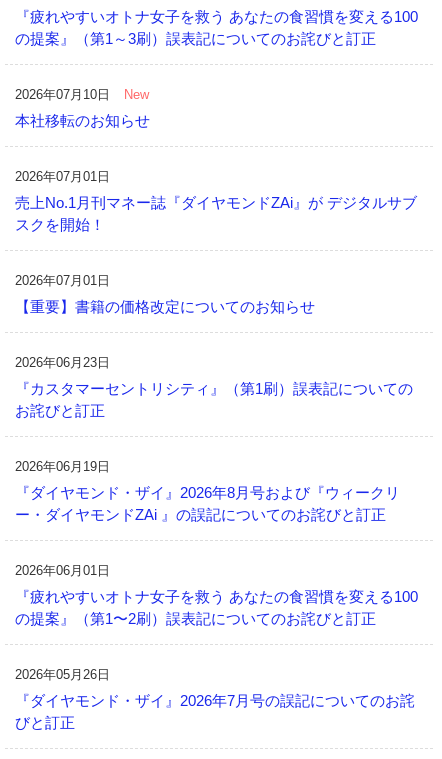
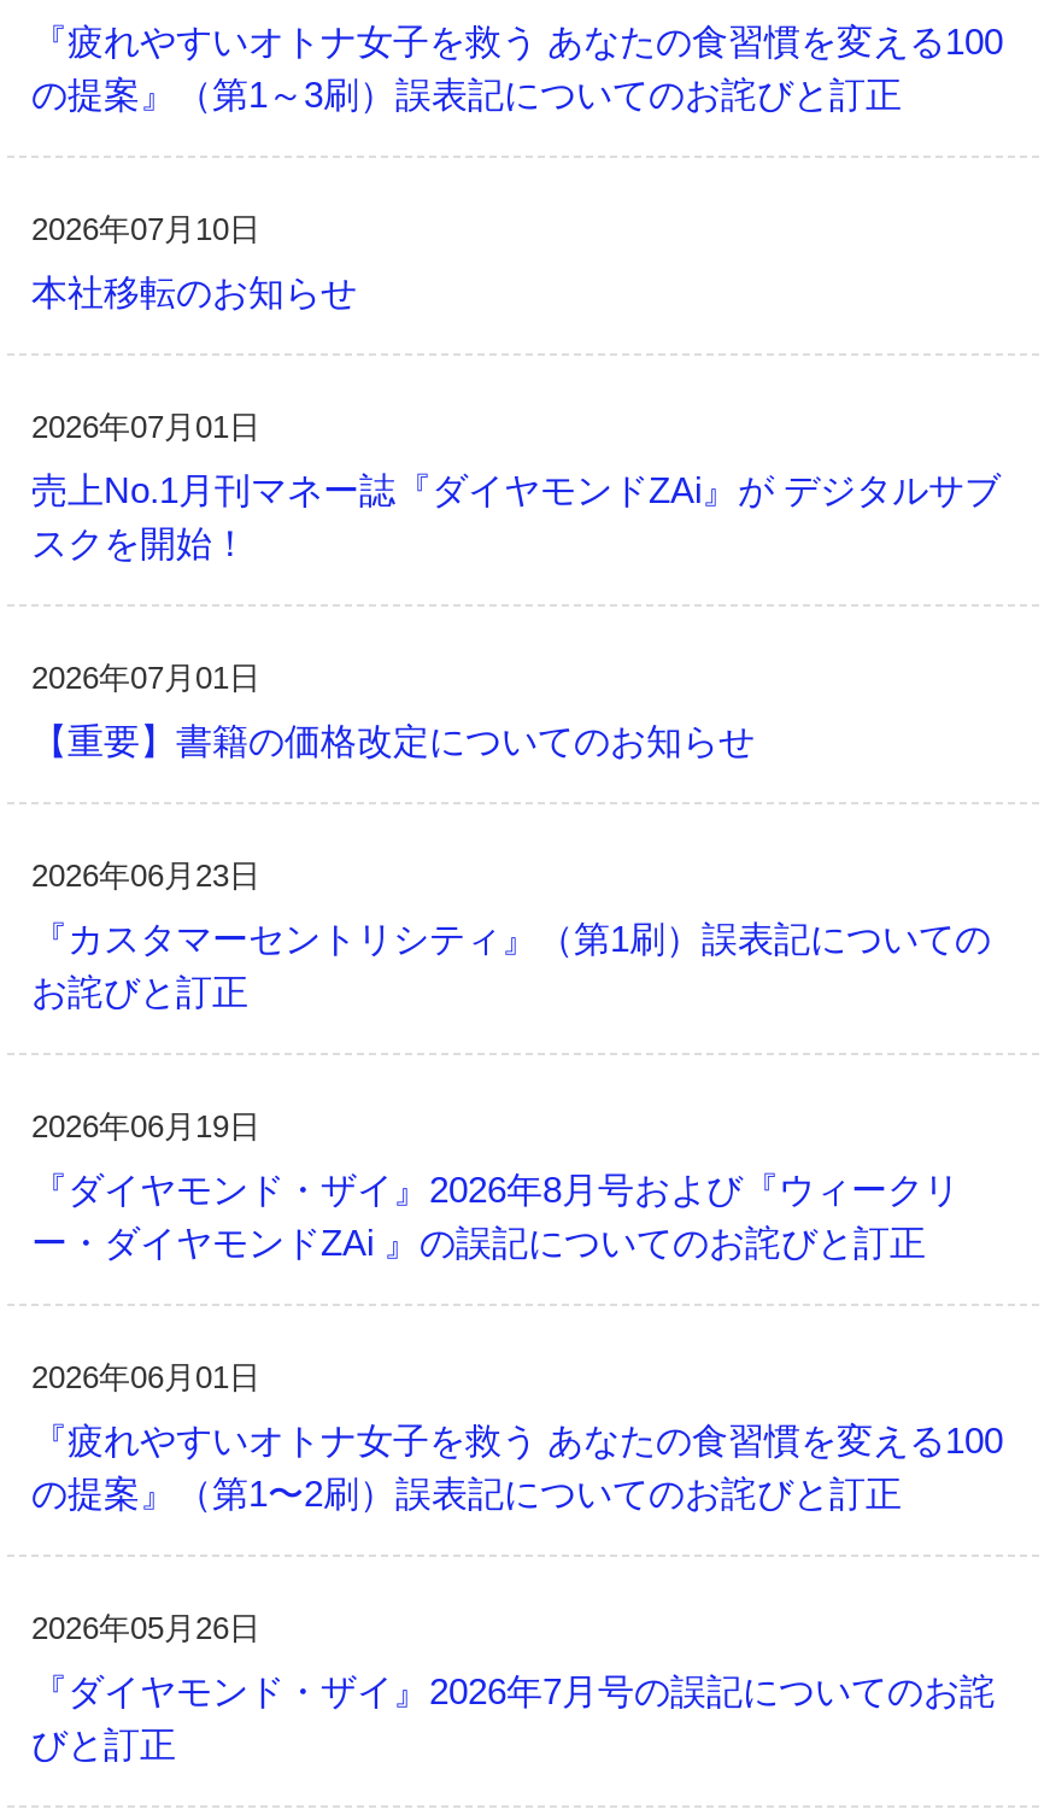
[124,87,149,102] New -> none

